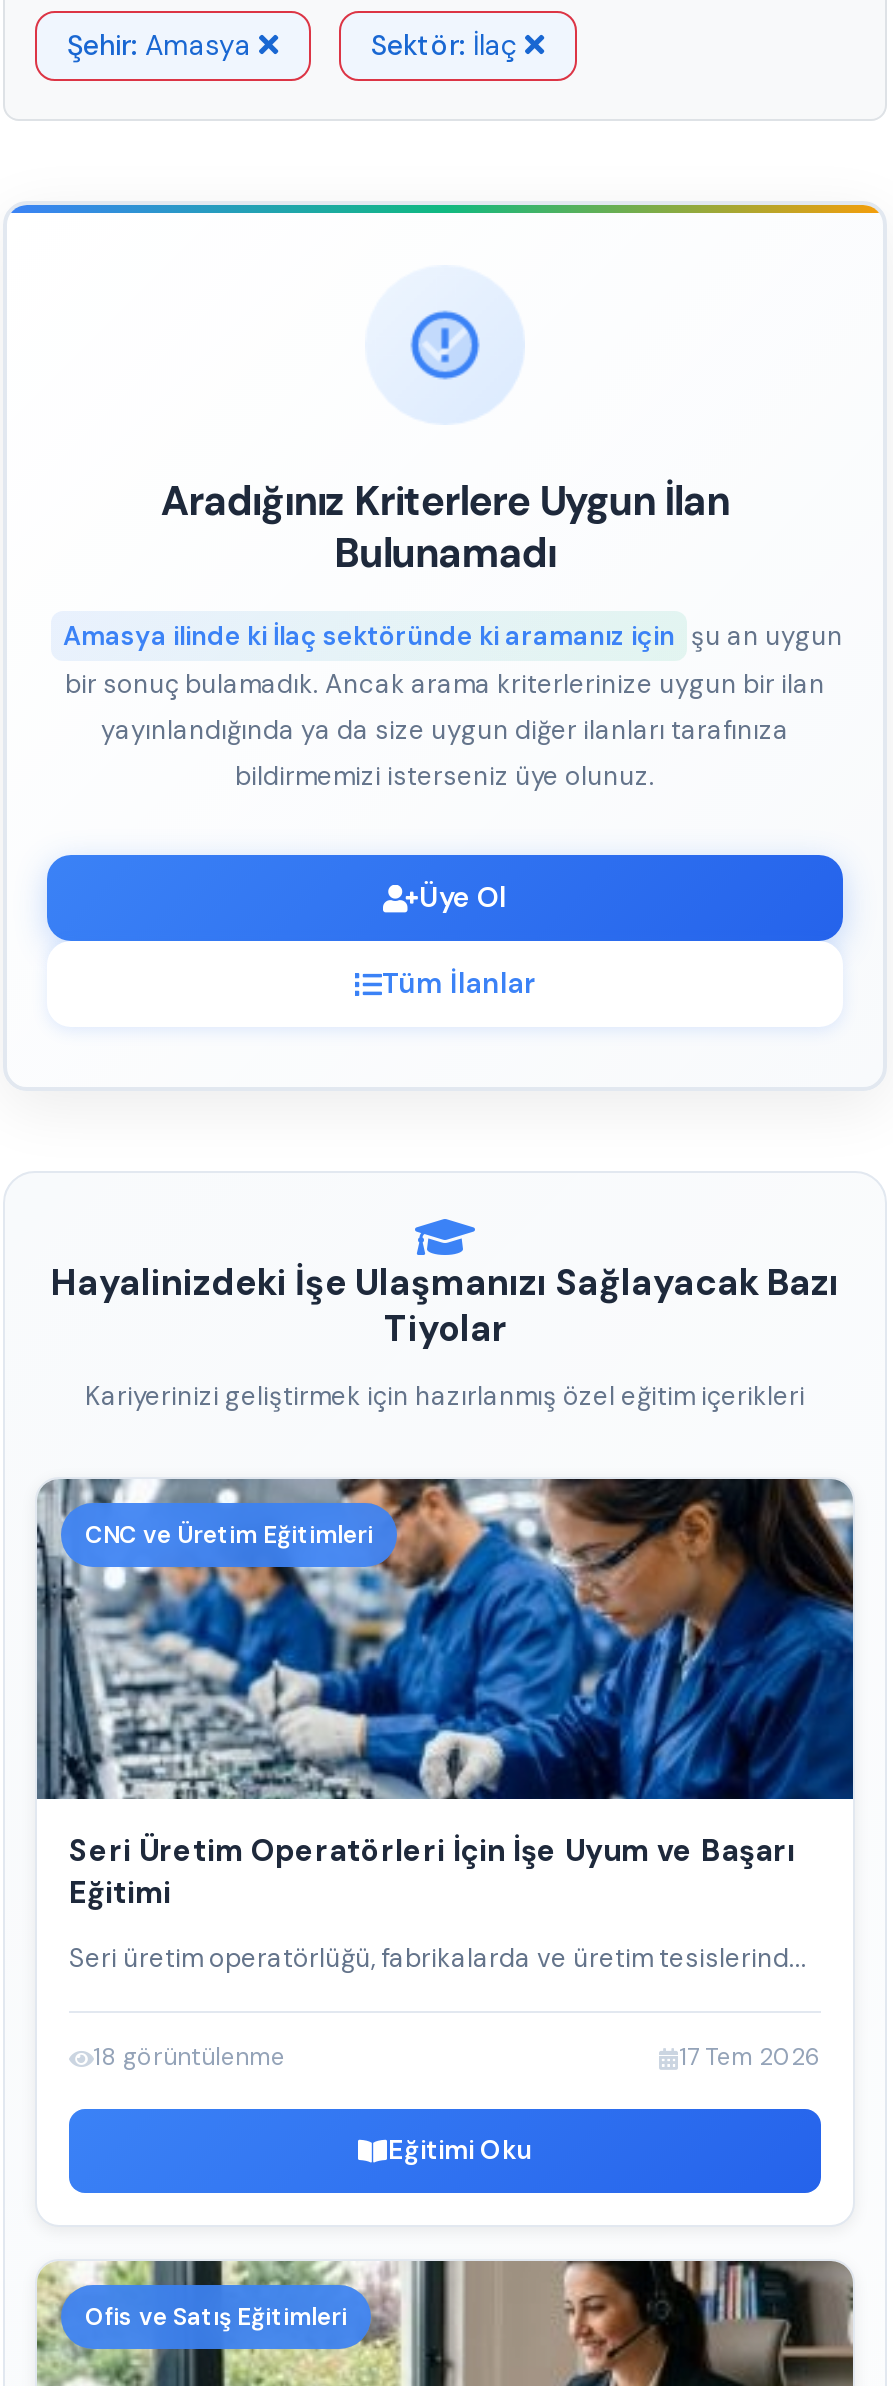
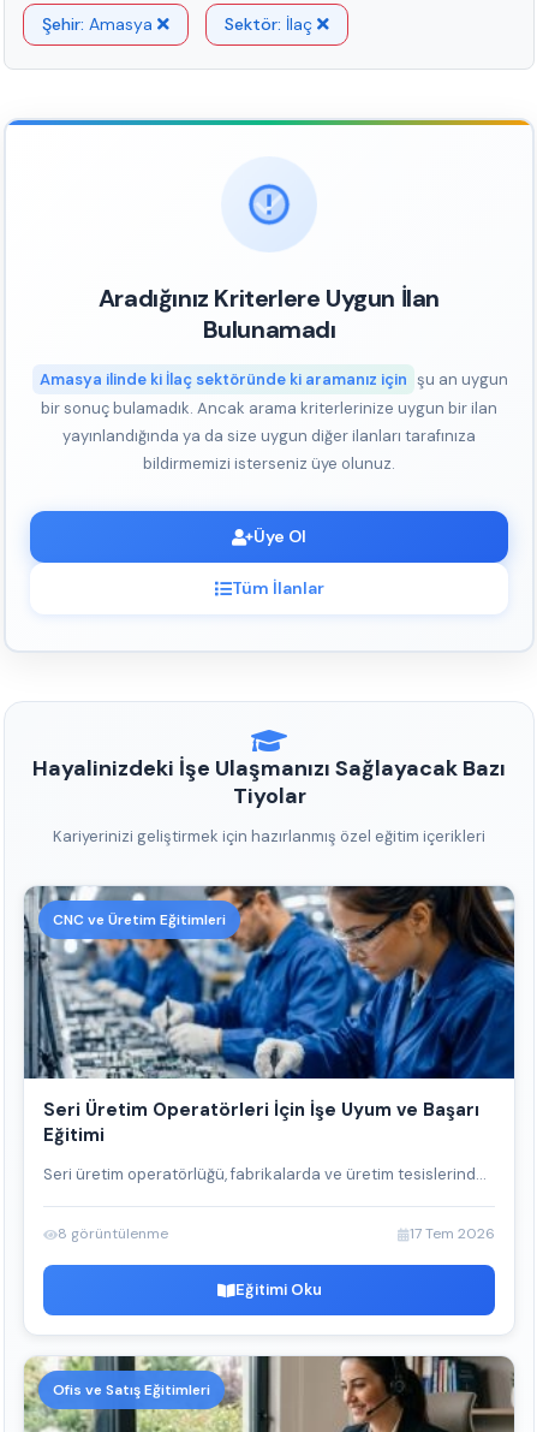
[93,2041,285,2073] 18 görüntülenme -> [58,1224,168,1244] 8 görüntülenme

